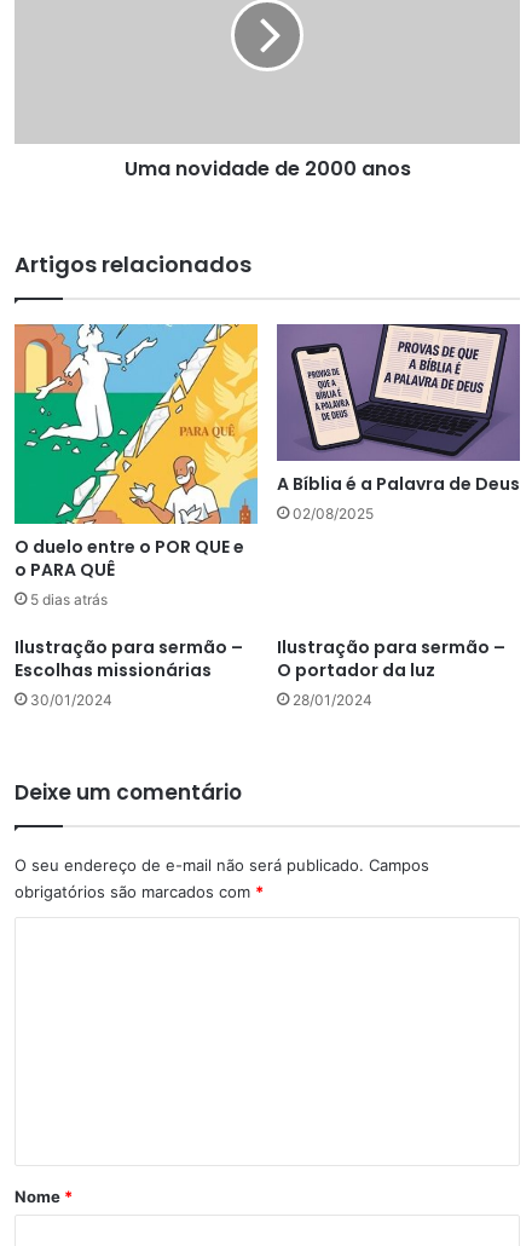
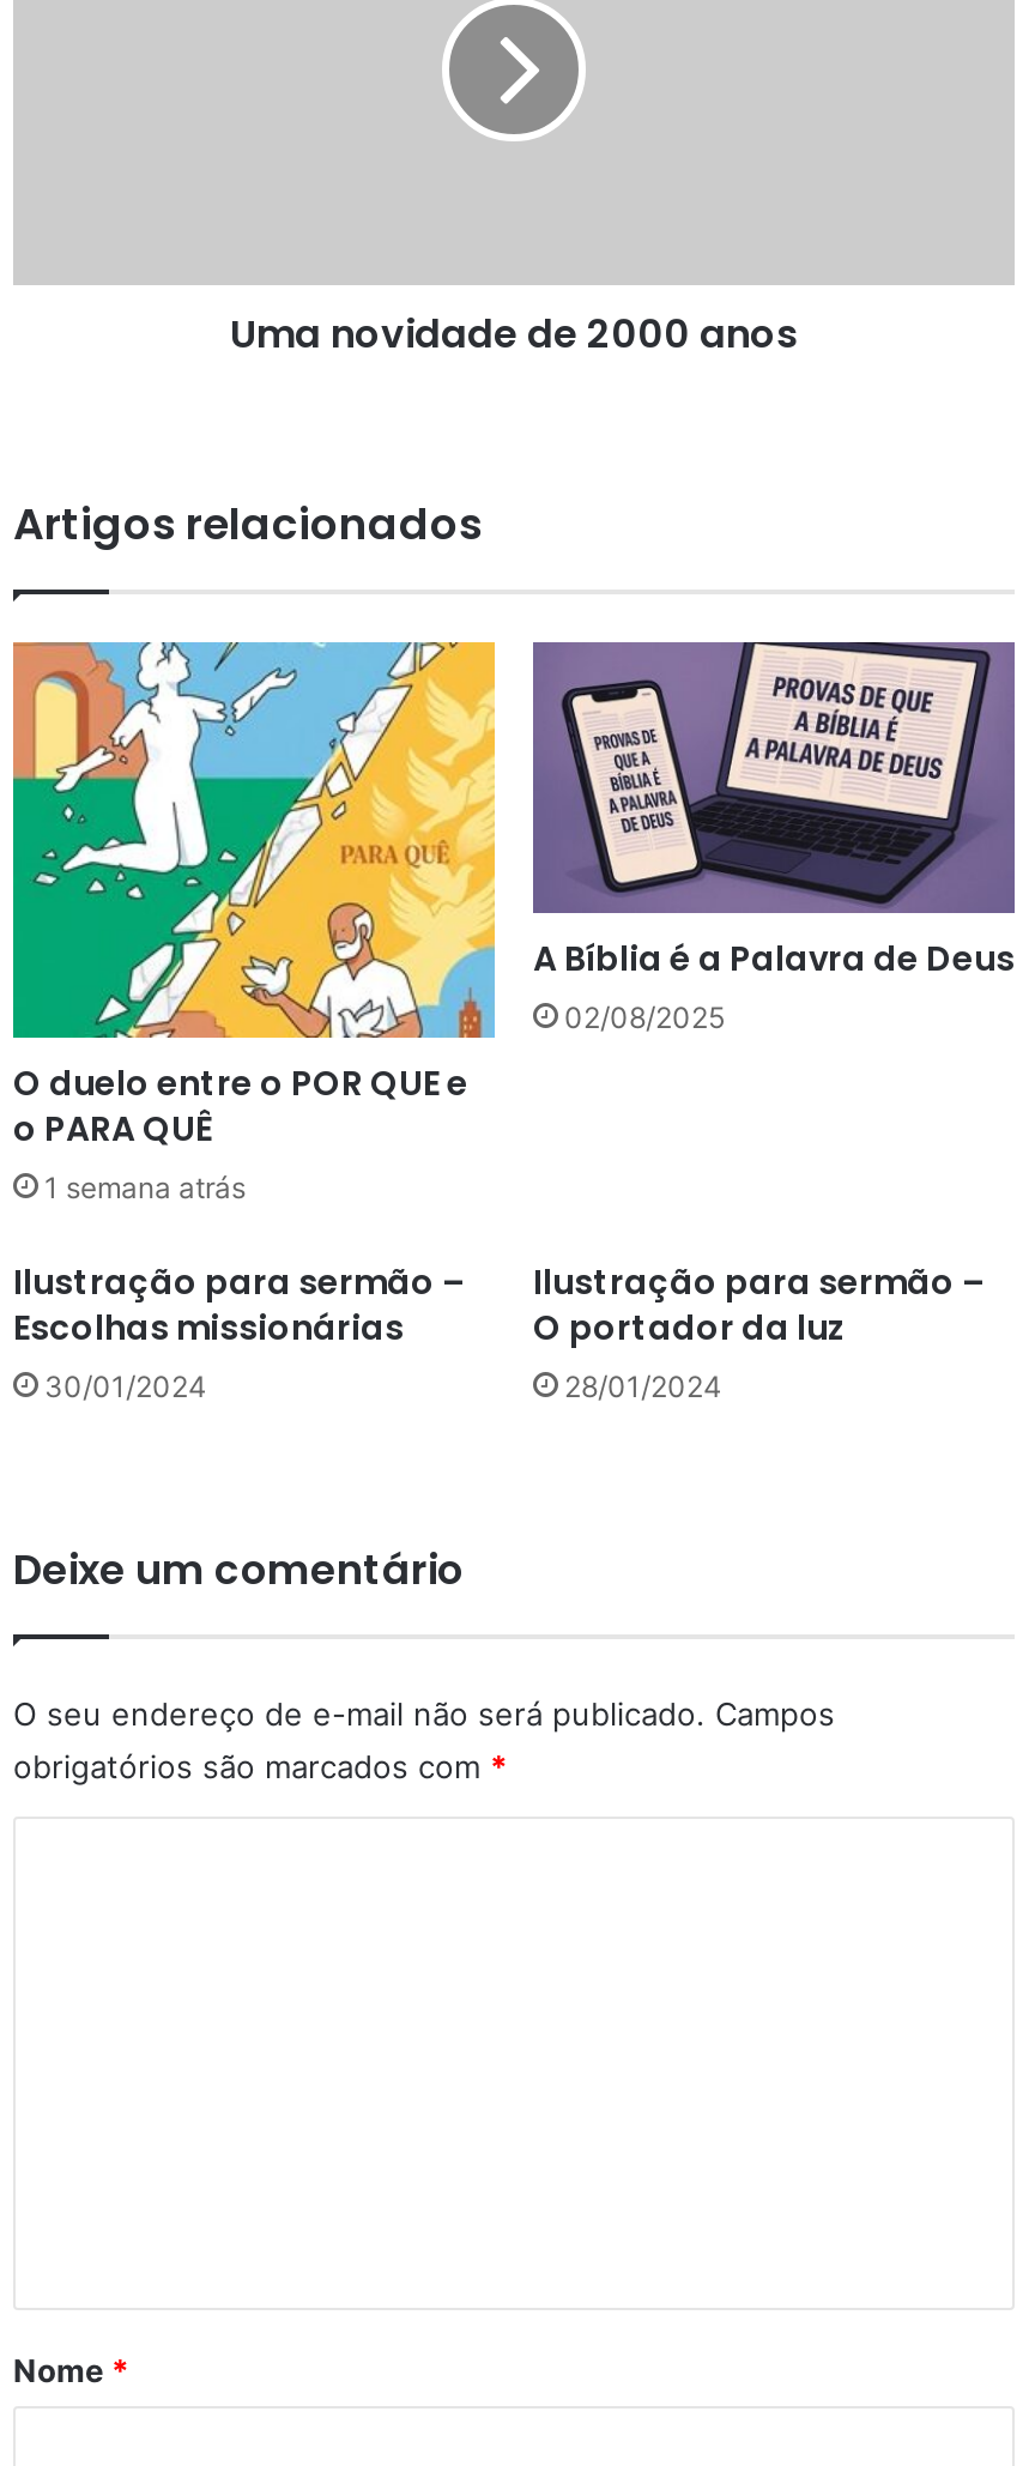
[30,590,108,608] 5 dias atrás -> [44,1169,246,1205] 1 semana atrás

